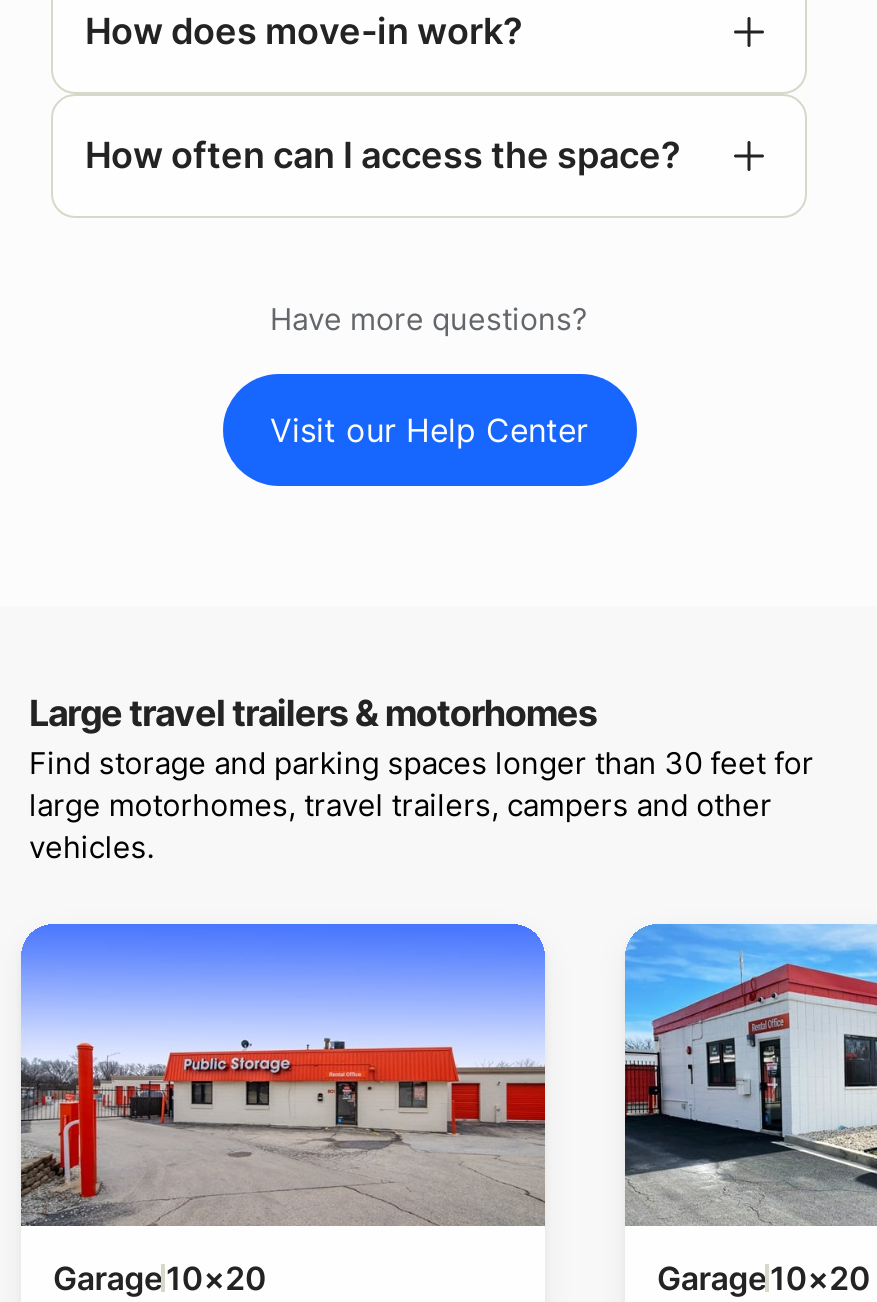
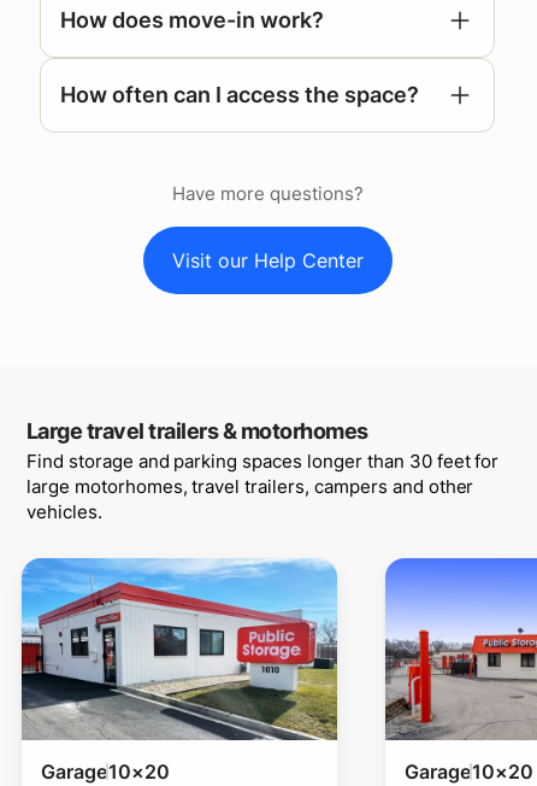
[19,922,547,1226] [image] -> [20,558,338,740] [image]
[623,924,871,1224] [image] -> [384,558,533,740] [image]

